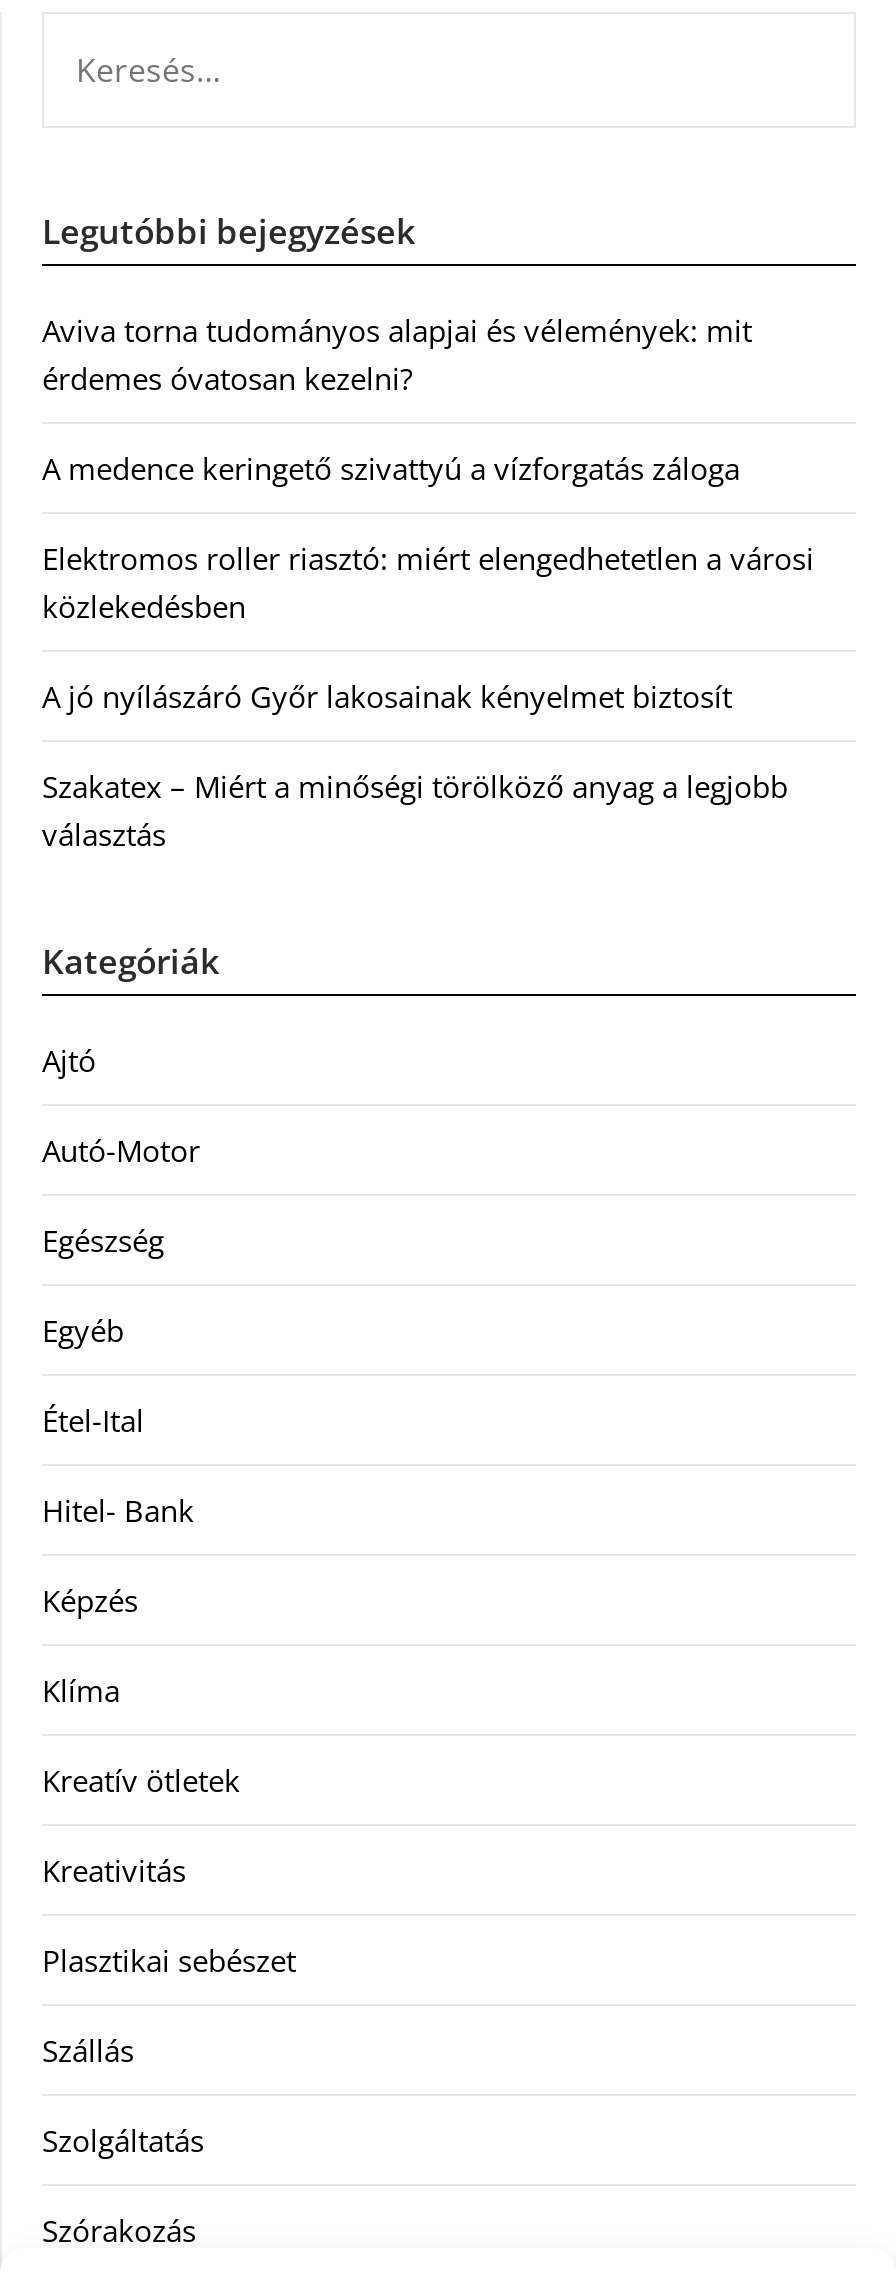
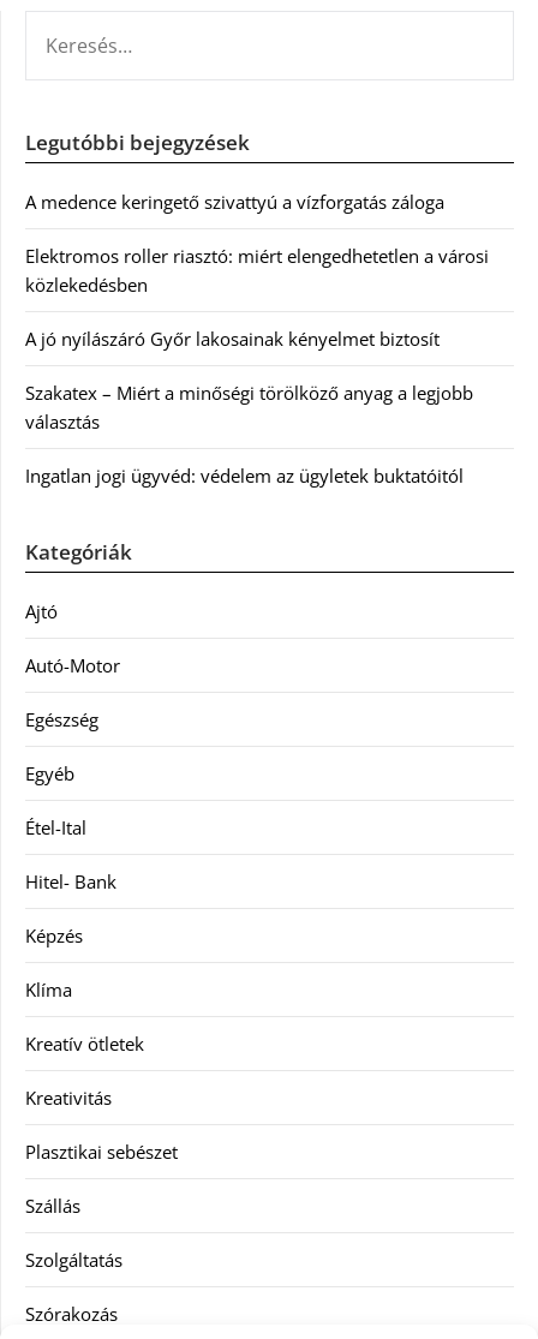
[42,310,752,398] Aviva torna tudományos alapjai és vélemények: mit | érdemes óvatosan kezelni? -> none
moved [42,448,814,854] -> [25,189,489,433]: A medence keringető szivattyú a vízforgatás záloga | Elektromos roller riasztó: miért elengedhetetlen a városi | közlekedésben | A jó nyílászáró Győr lakosainak kényelmet biztosít | Szakatex – Miért a minőségi törölköző anyag a legjobb | választás
none -> [25,463,464,487] Ingatlan jogi ügyvéd: védelem az ügyletek buktatóitól

